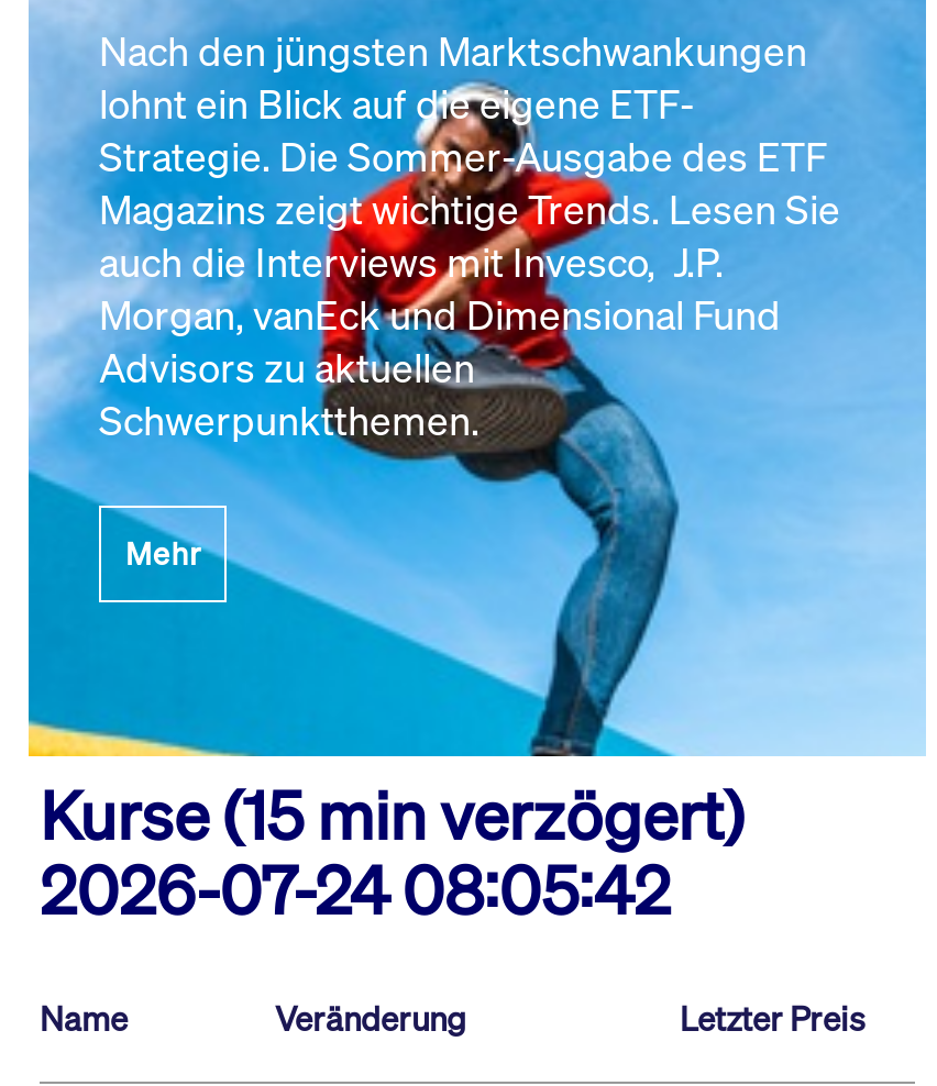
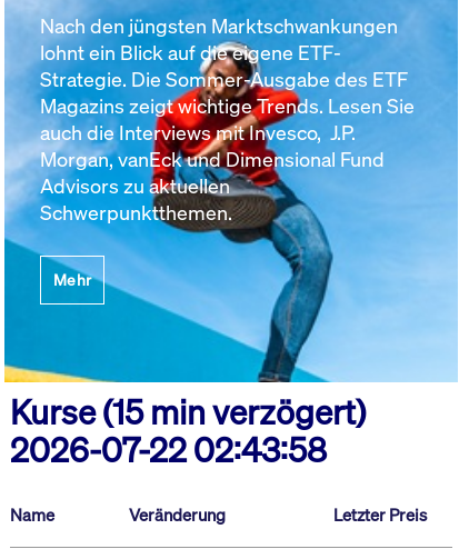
[40,846,671,934] 2026-07-24 08:05:42 -> [10,428,327,472] 2026-07-22 02:43:58

